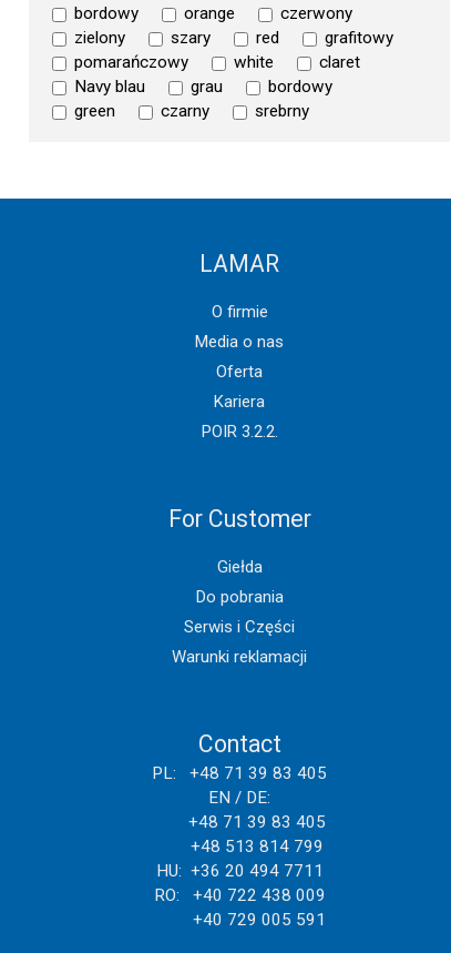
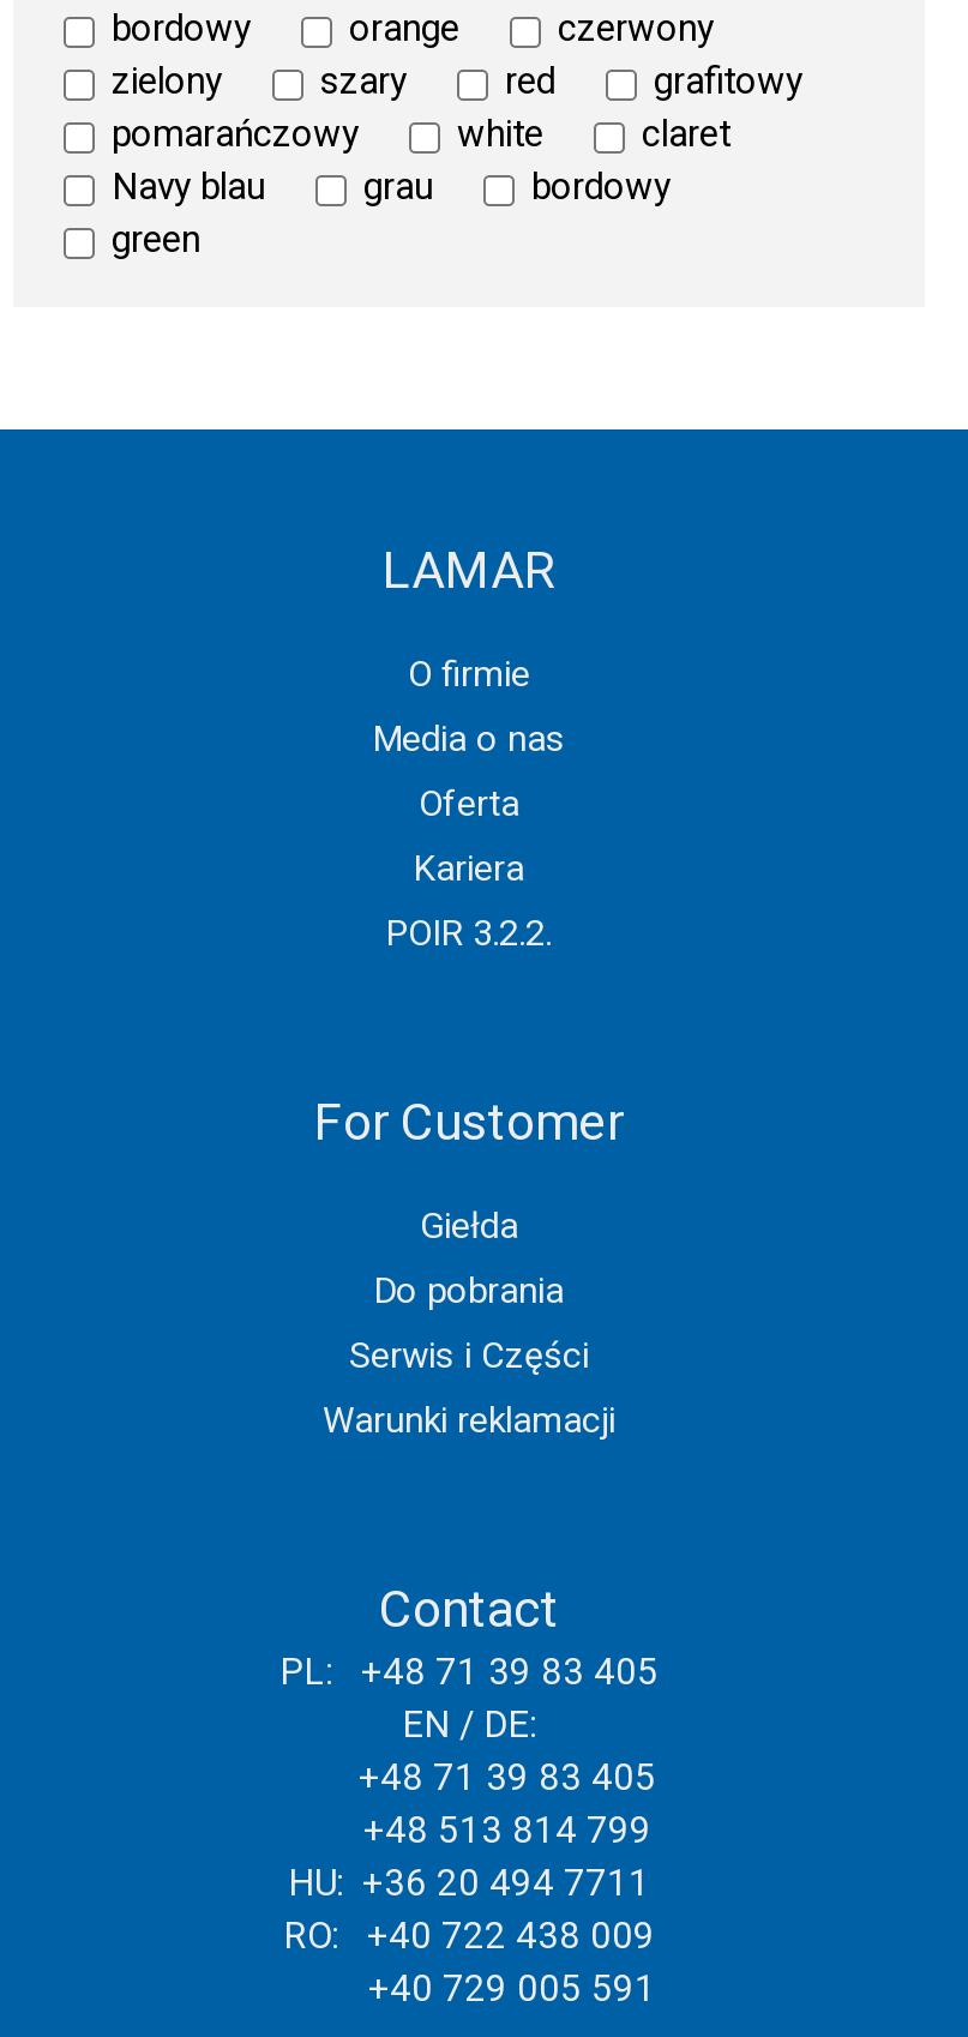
[156,101,309,121] czarny | srebrny -> none

